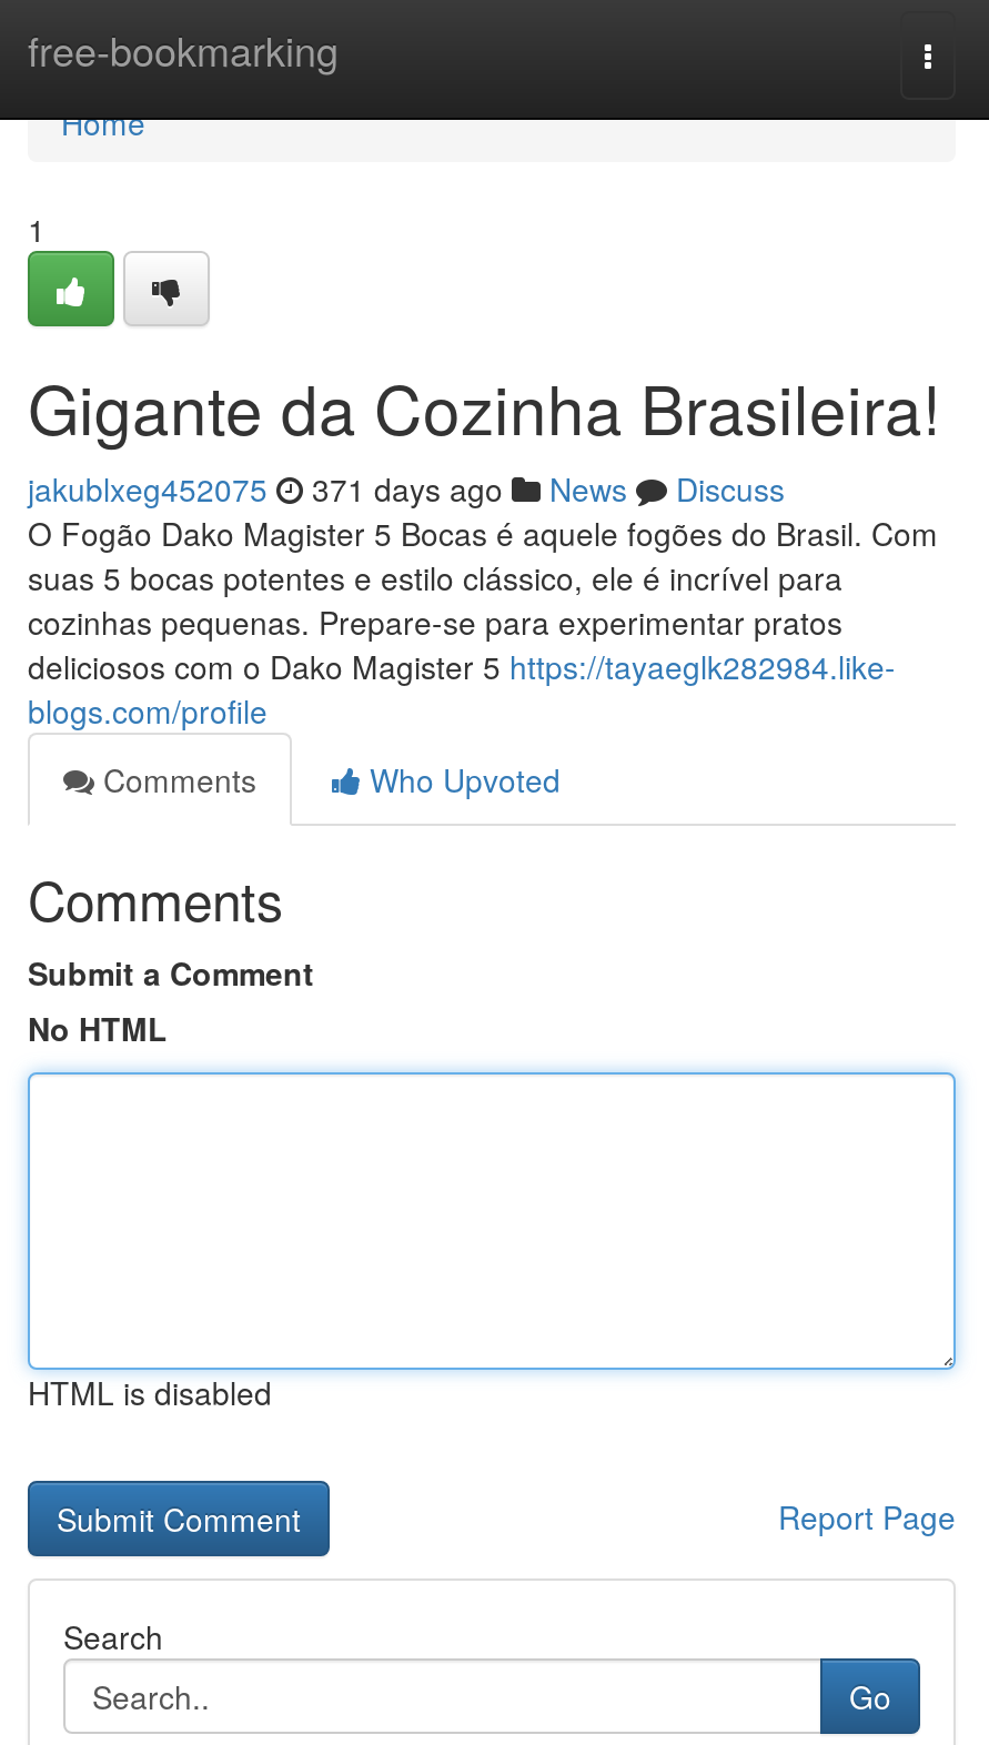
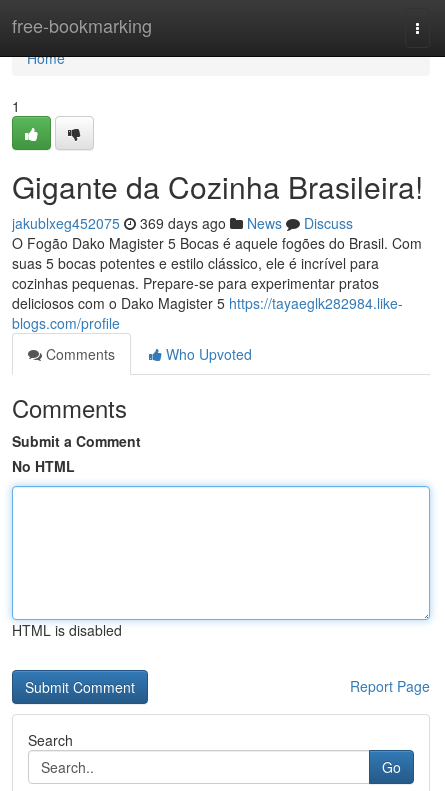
[28,466,785,511] jakublxeg452075 371 days ago News Discuss -> [12,213,353,233] jakublxeg452075 369 days ago News Discuss

